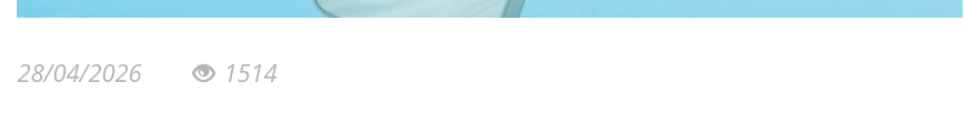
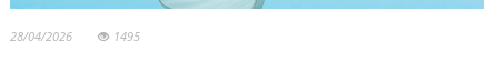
[224,55,277,88] 1514 -> [114,27,140,44] 1495

